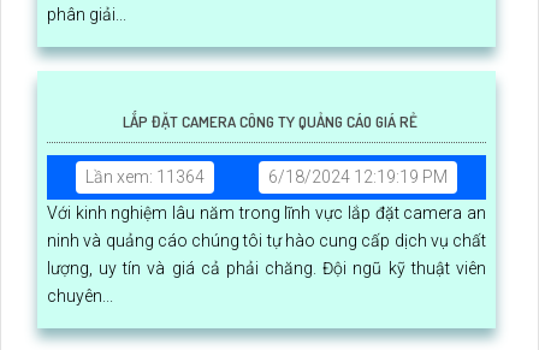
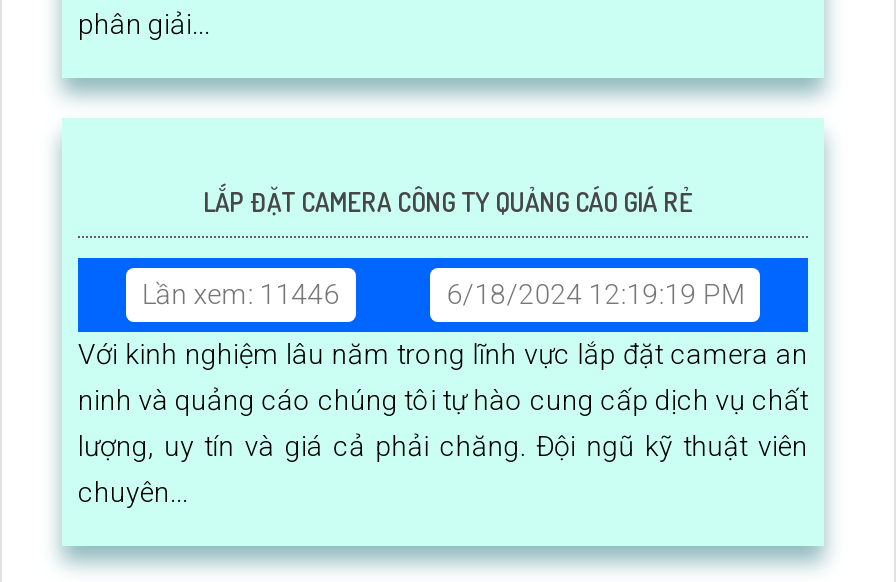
[85,167,204,187] Lần xem: 11364 -> [142,278,340,310] Lần xem: 11446

